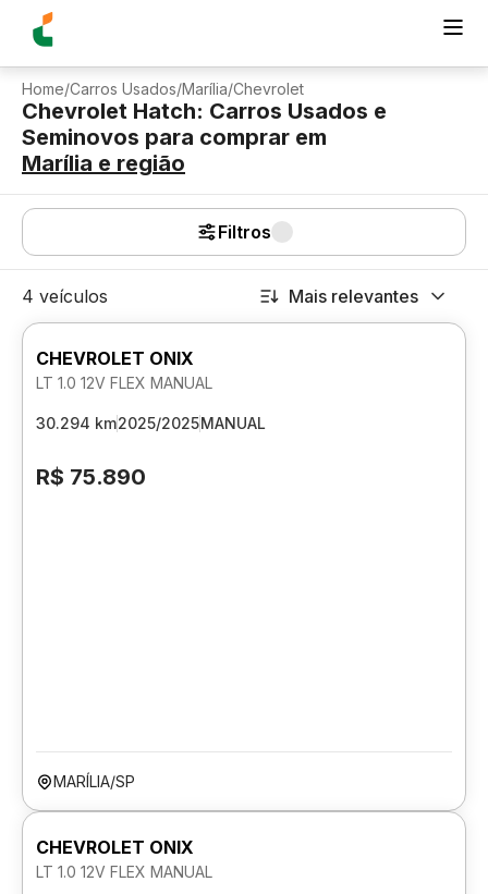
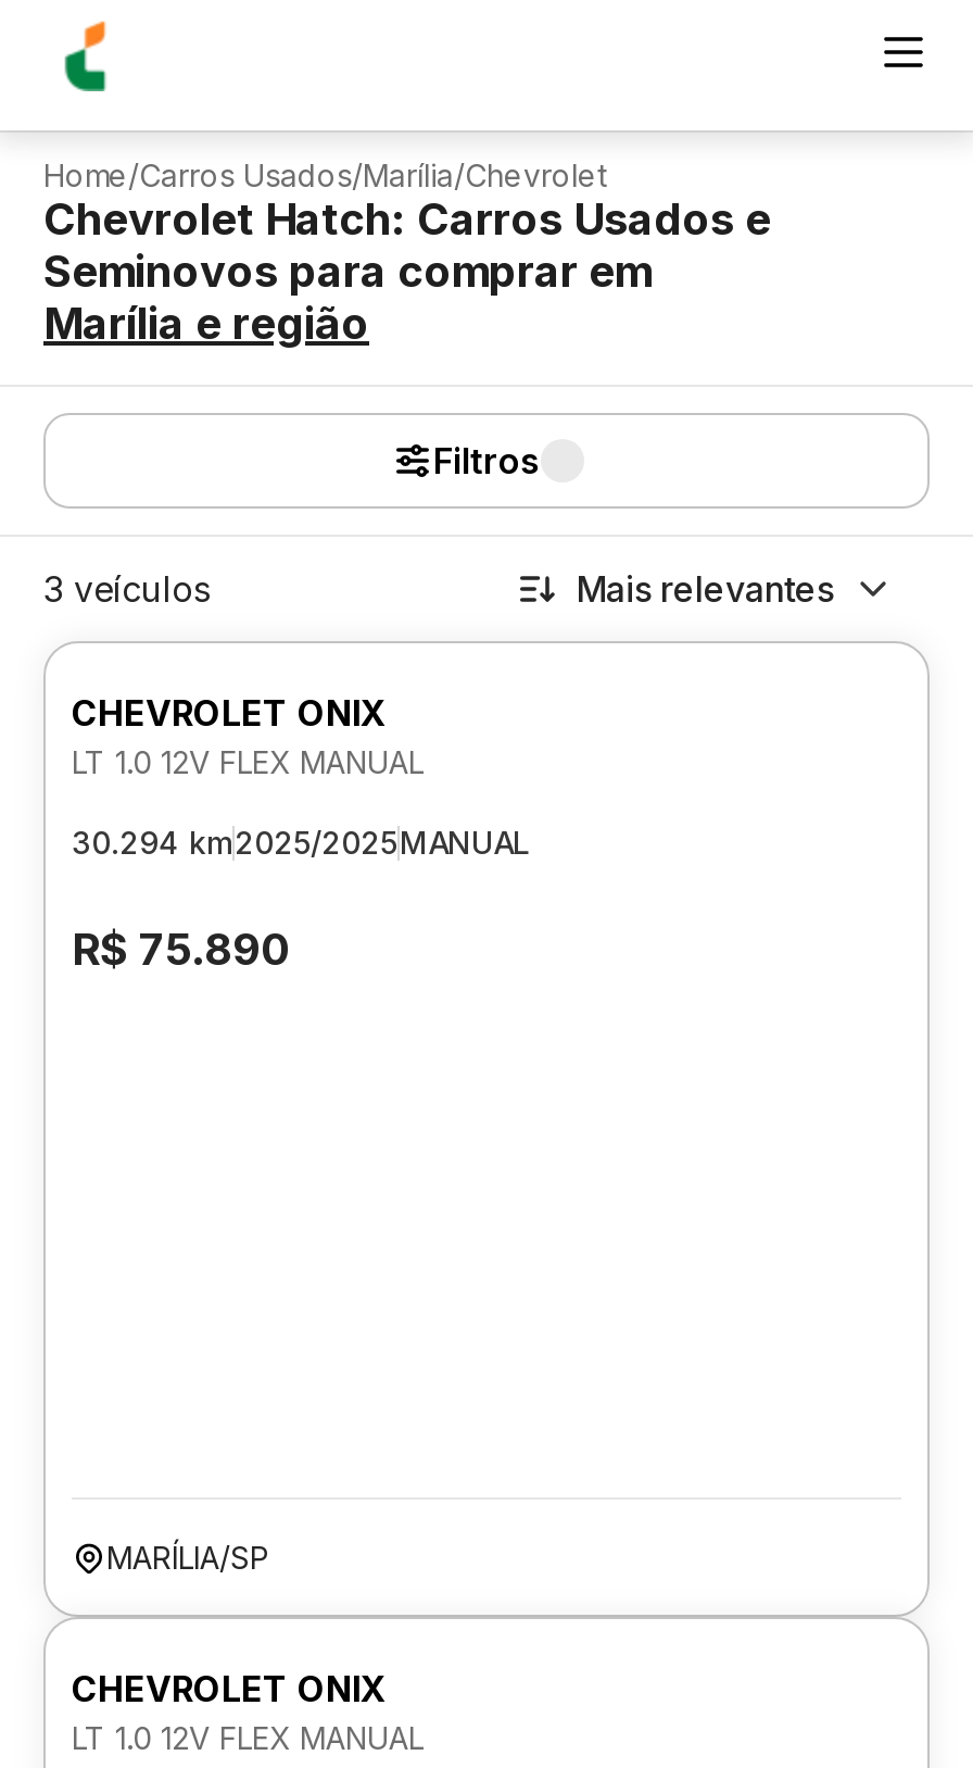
[22,285,108,307] 4 veículos -> [43,567,211,611] 3 veículos

